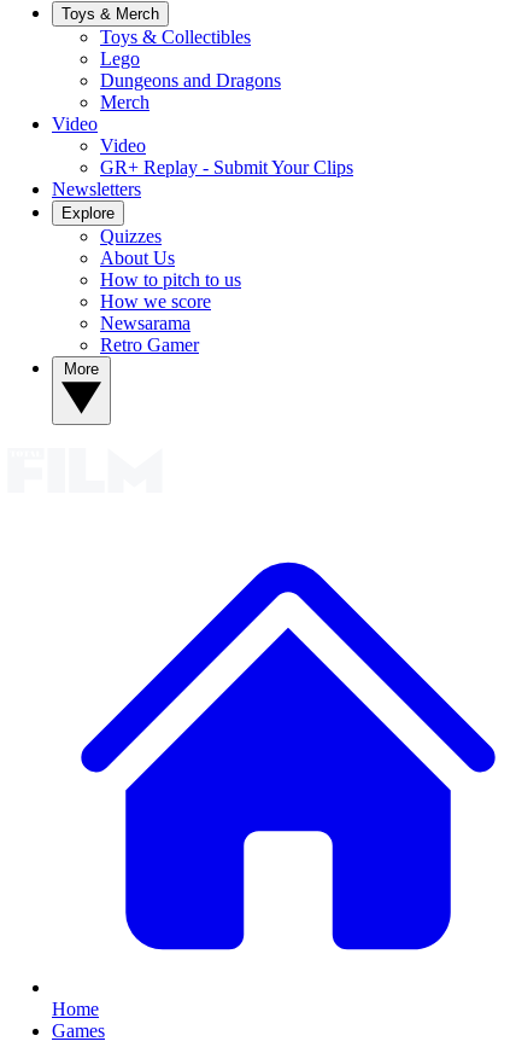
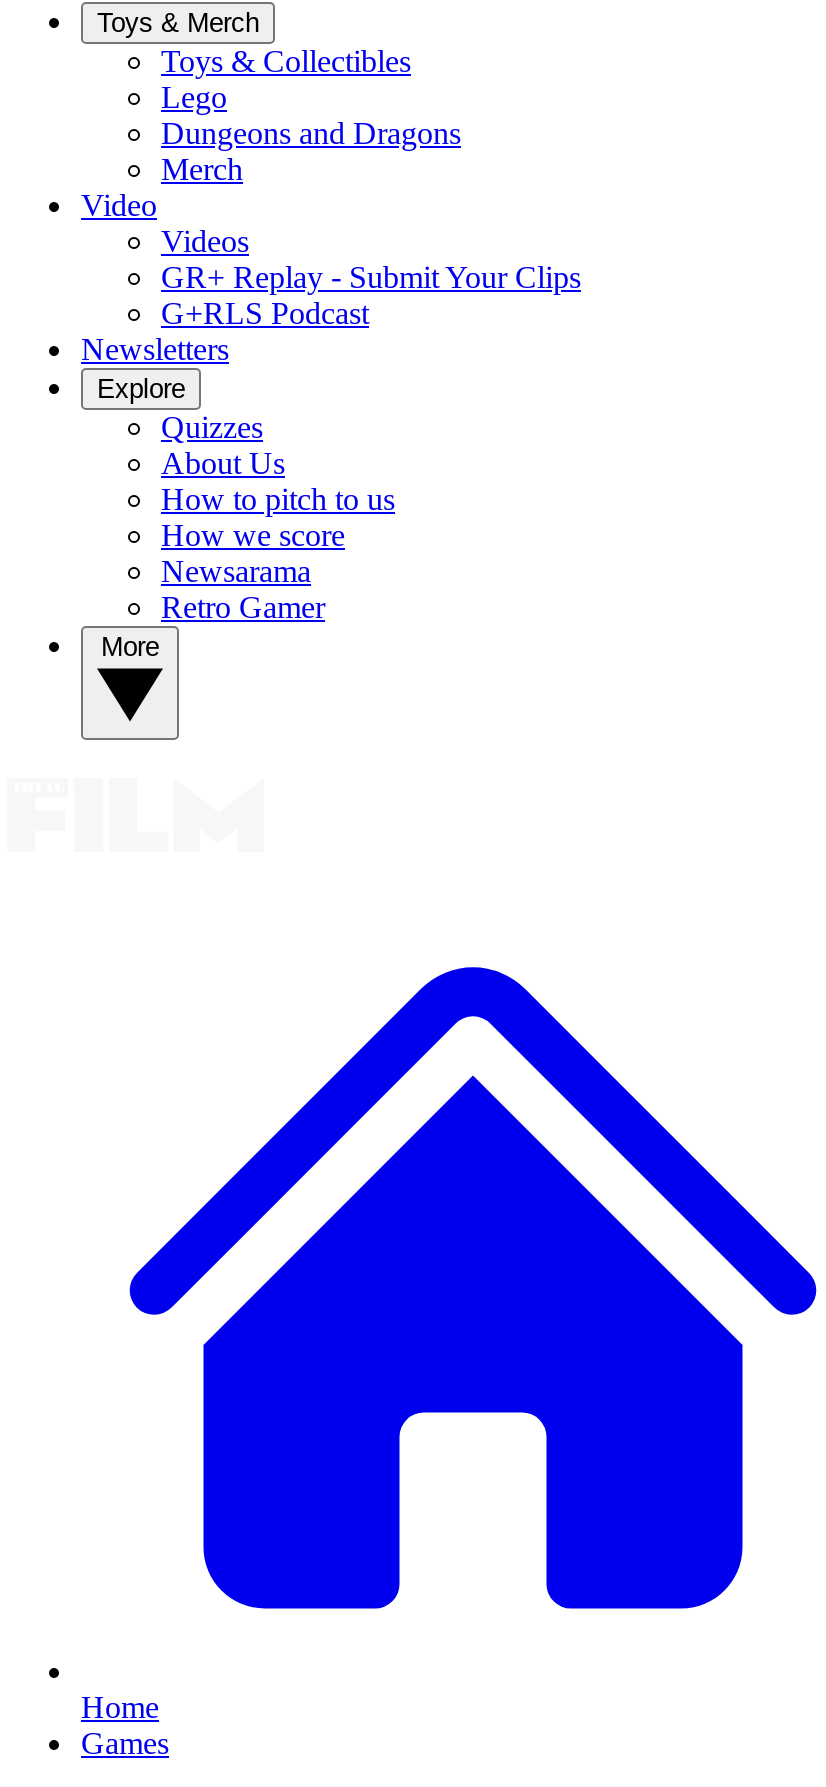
[100,135,146,155] Video -> [161,223,249,257] Videos
none -> [161,295,369,329] G+RLS Podcast

